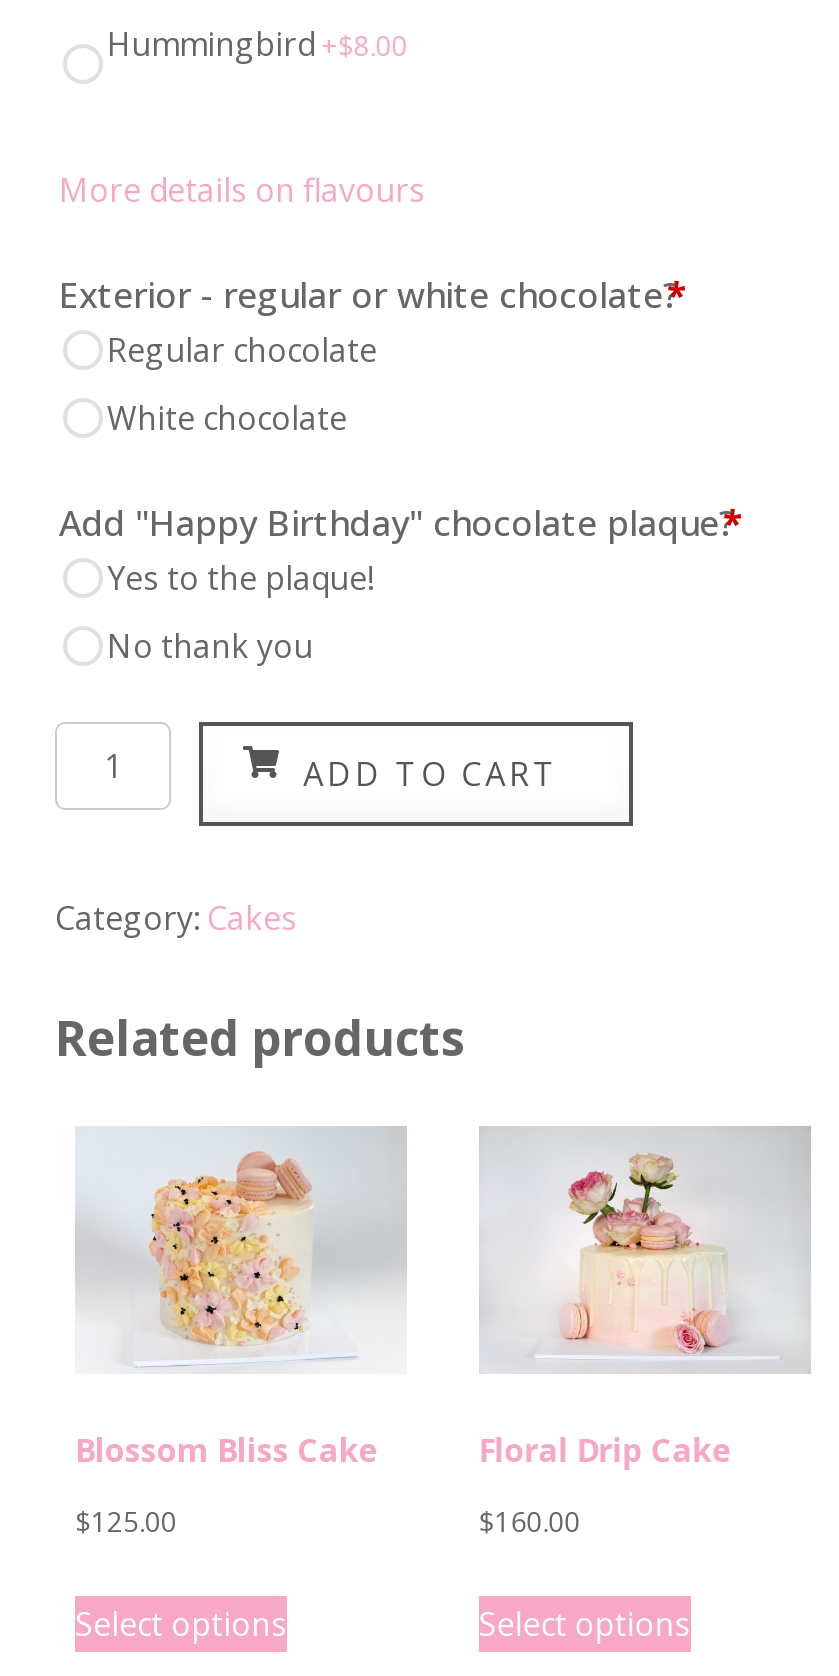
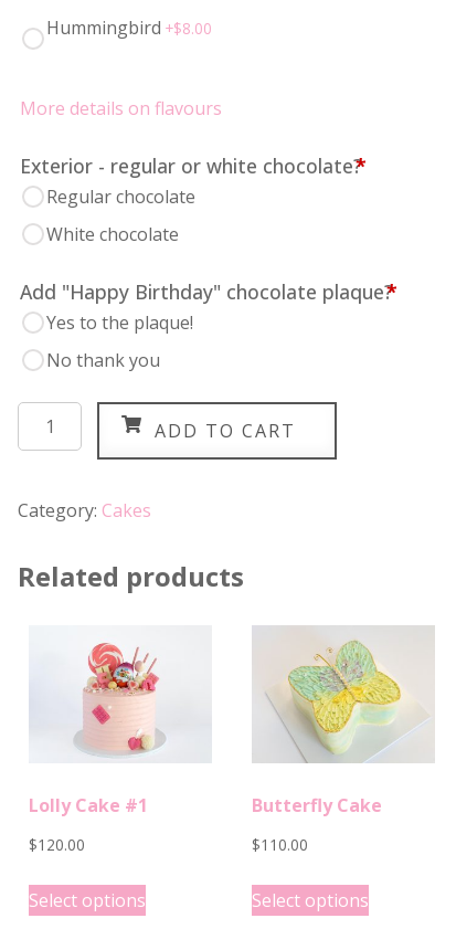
[75,1126,407,1473] [image] | Blossom Bliss Cake -> [29,626,211,817] [image] | Lolly Cake #1
[479,1126,811,1473] [image] | Floral Drip Cake -> [252,627,434,817] [image] | Butterfly Cake
[75,1503,177,1541] $125.00 -> [29,833,85,854] $120.00
[479,1503,581,1541] $160.00 -> [252,833,308,854] $110.00

